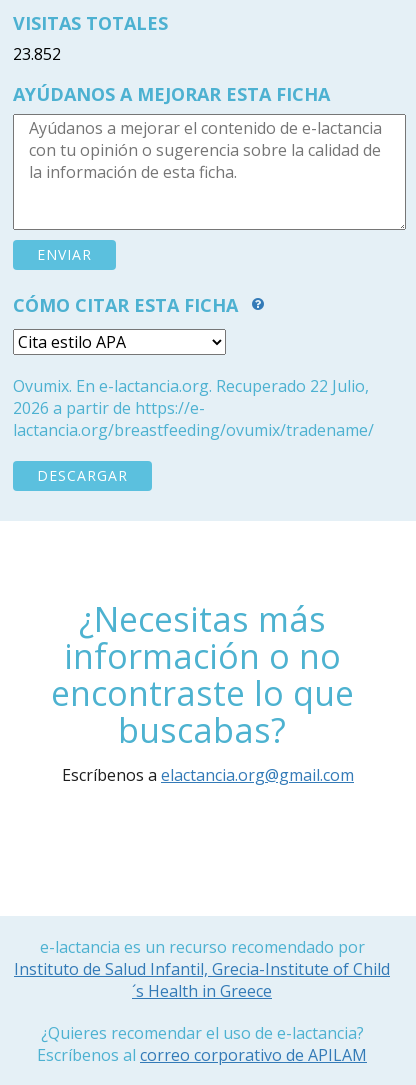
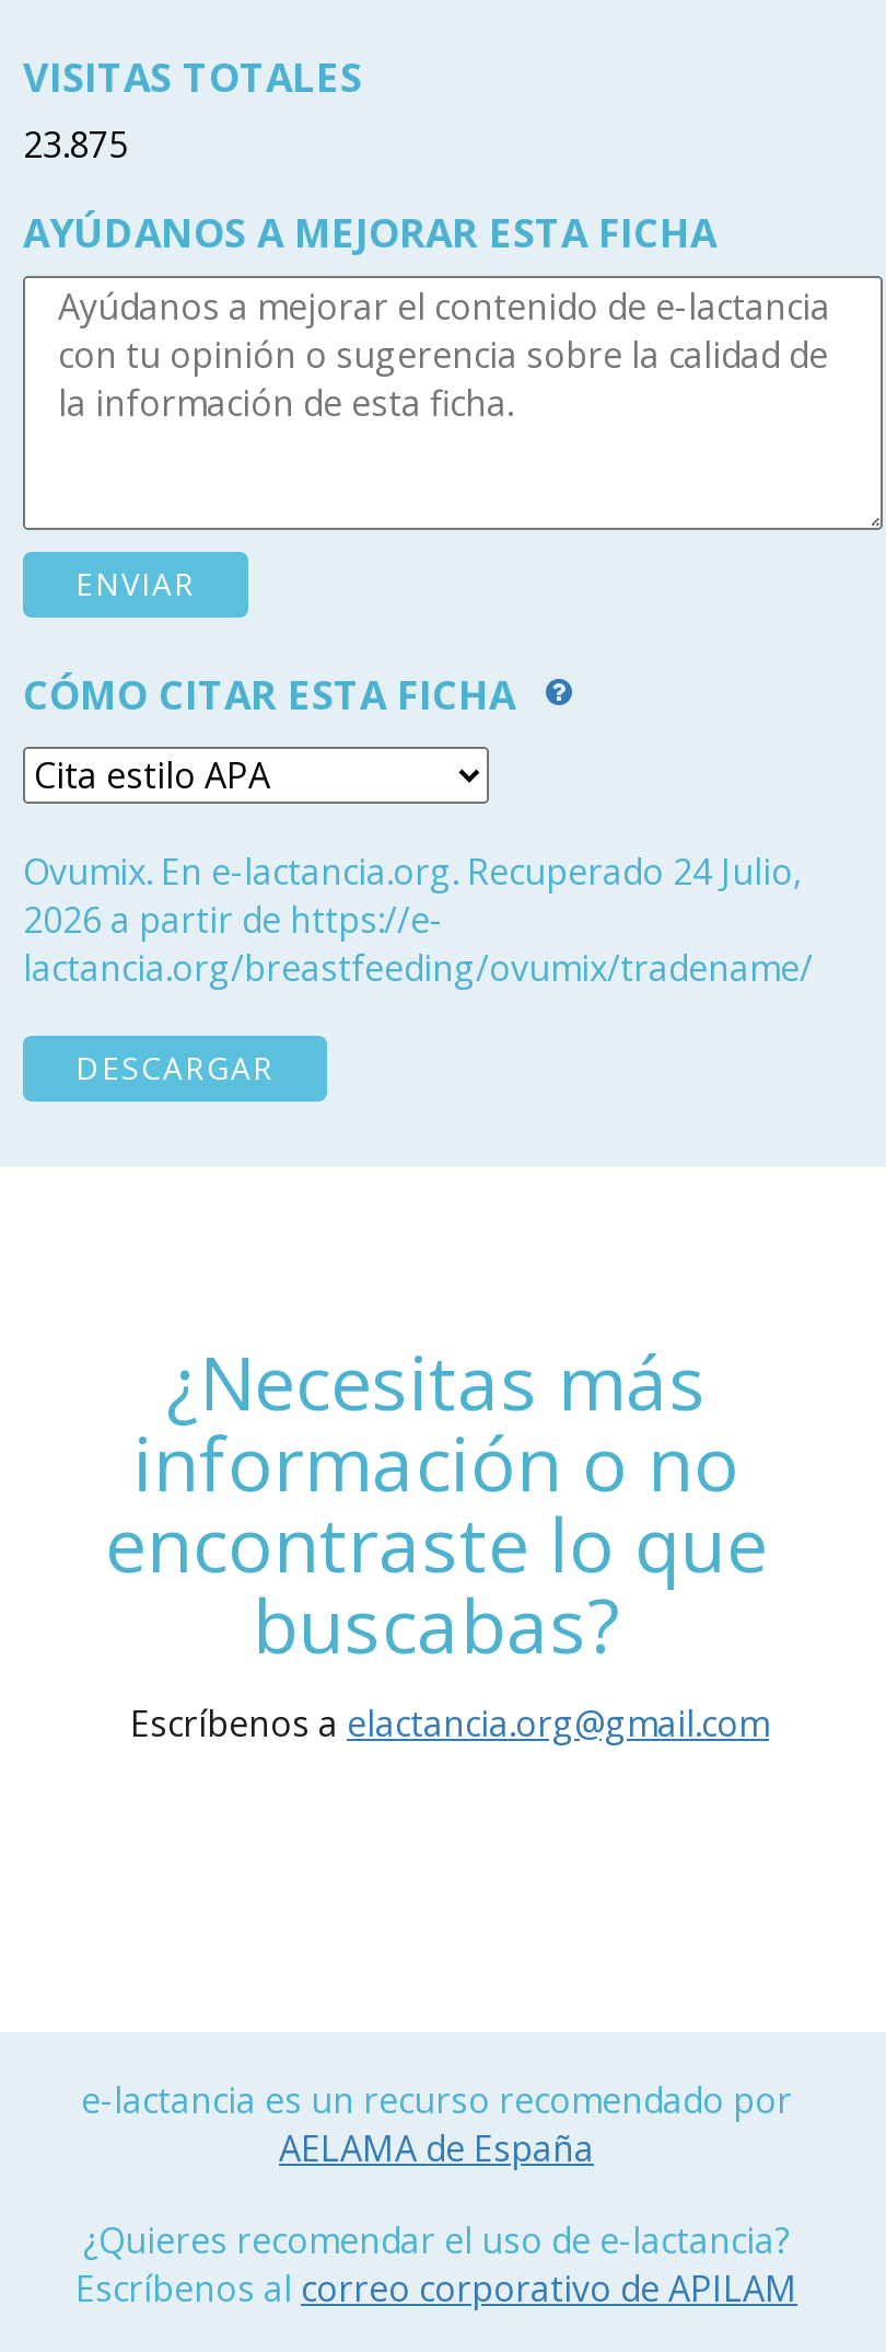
[13,43,61,65] 23.852 -> [23,120,128,169] 23.875
[13,375,369,397] Ovumix. En e-lactancia.org. Recuperado 22 Julio, -> [23,848,802,896] Ovumix. En e-lactancia.org. Recuperado 24 Julio,
[14,958,390,1002] Instituto de Salud Infantil, Grecia-Institute of Child | ´s Health in Greece -> [279,2124,594,2172] AELAMA de España

